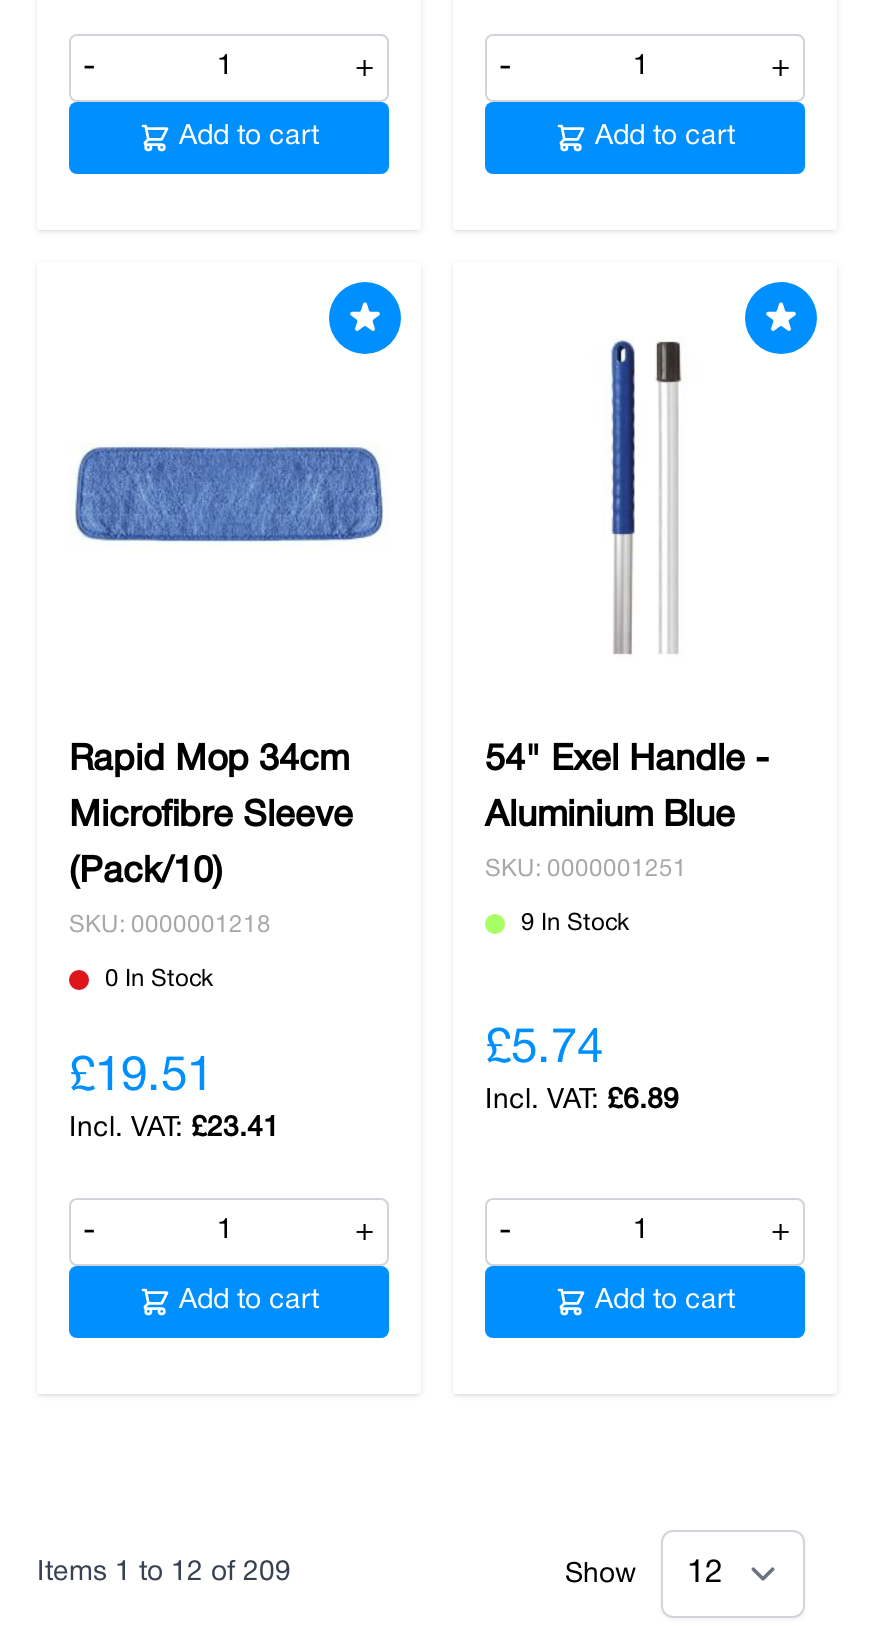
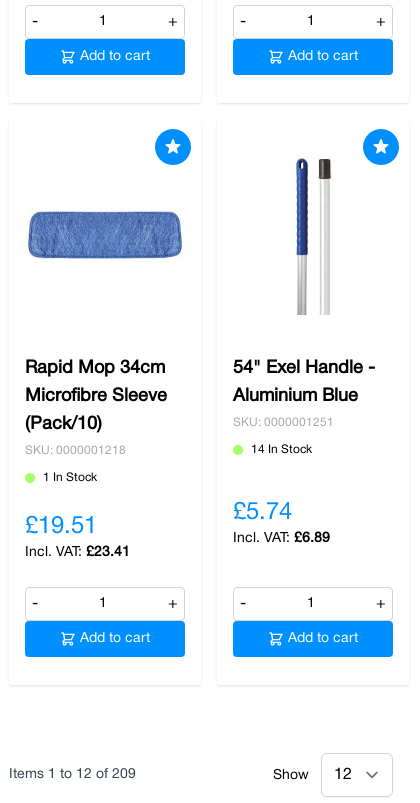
[521,912,629,934] 9 In Stock -> [251,444,312,455] 14 In Stock
[105,968,213,990] 0 In Stock -> [43,472,97,483] 1 In Stock

